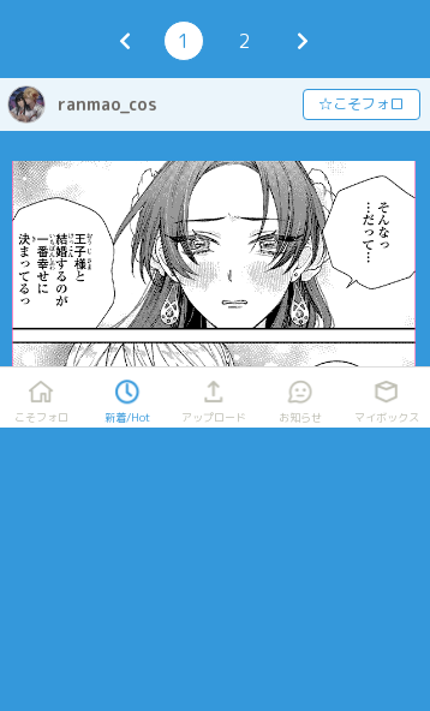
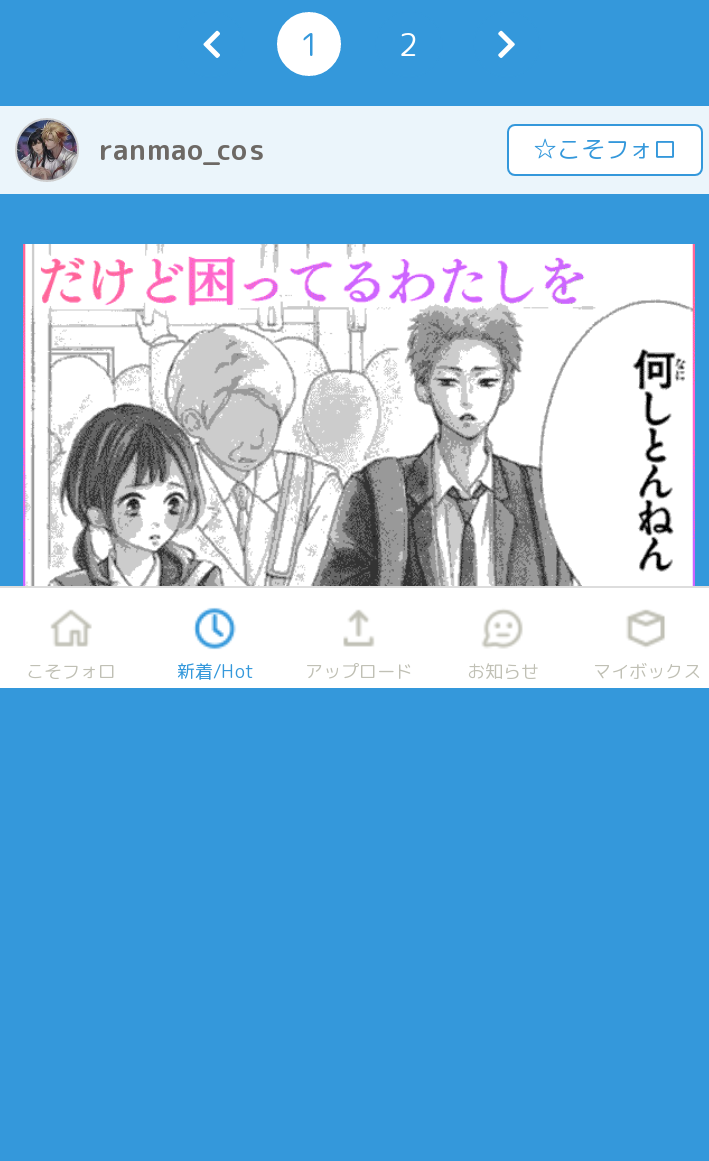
[11,160,417,368] [image] -> [23,242,695,588] [image]

